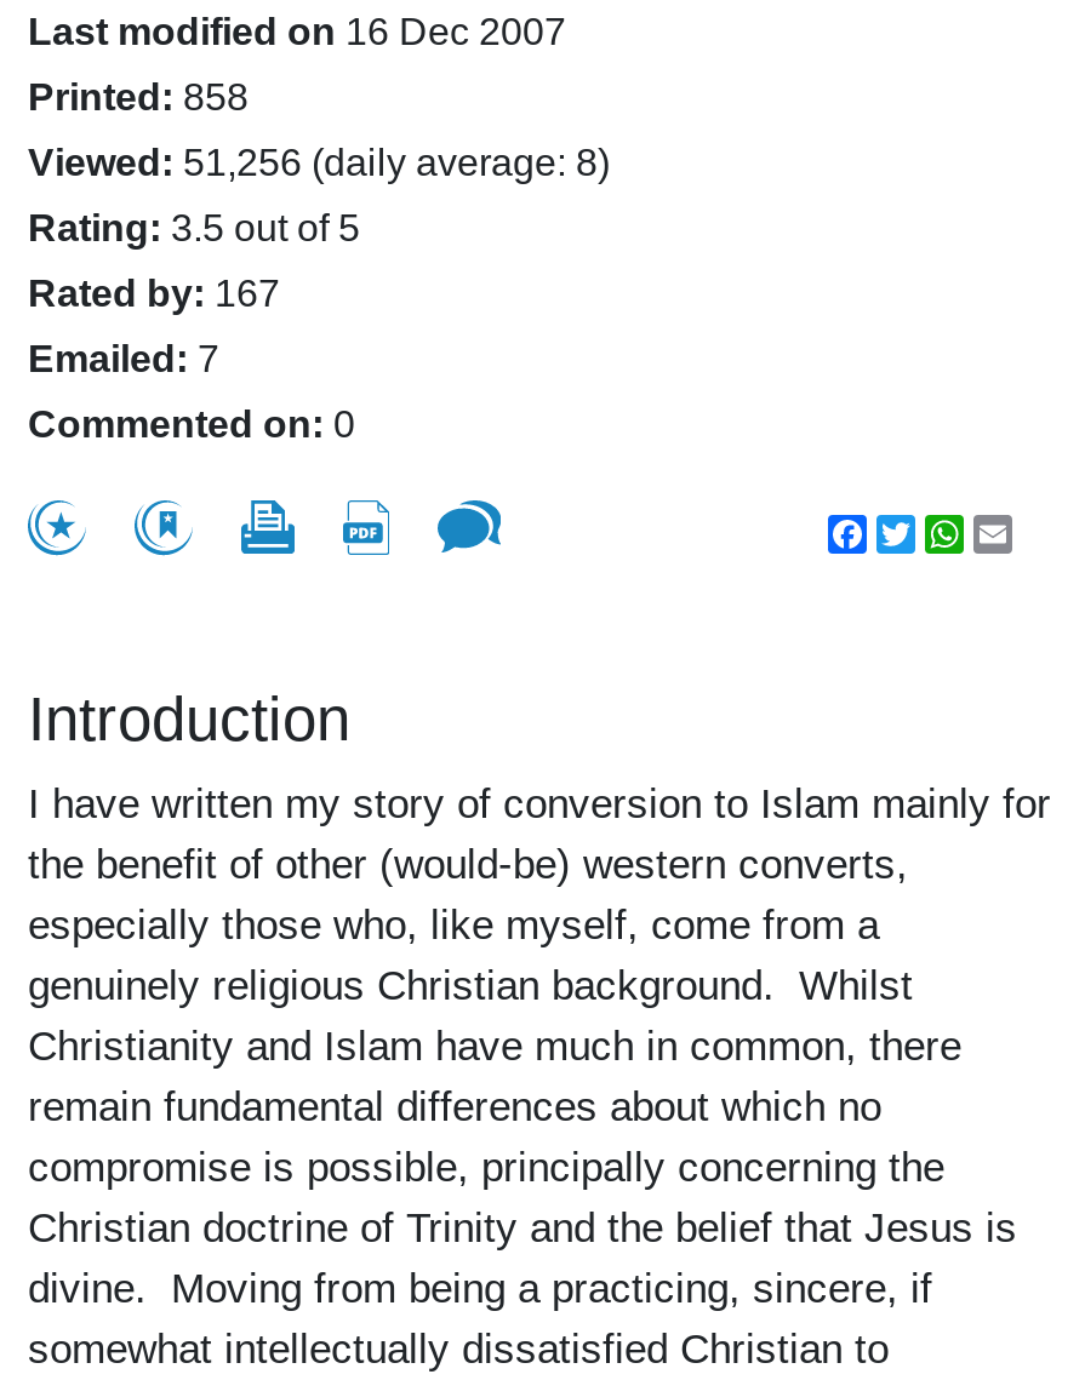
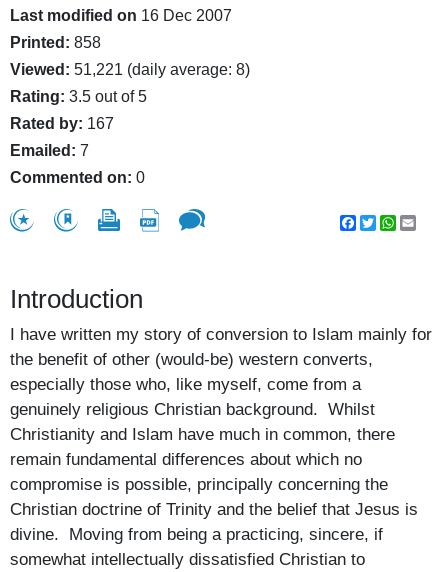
[28,142,610,183] Viewed: 51,256 (daily average: 8) -> [10,61,250,78] Viewed: 51,221 (daily average: 8)

